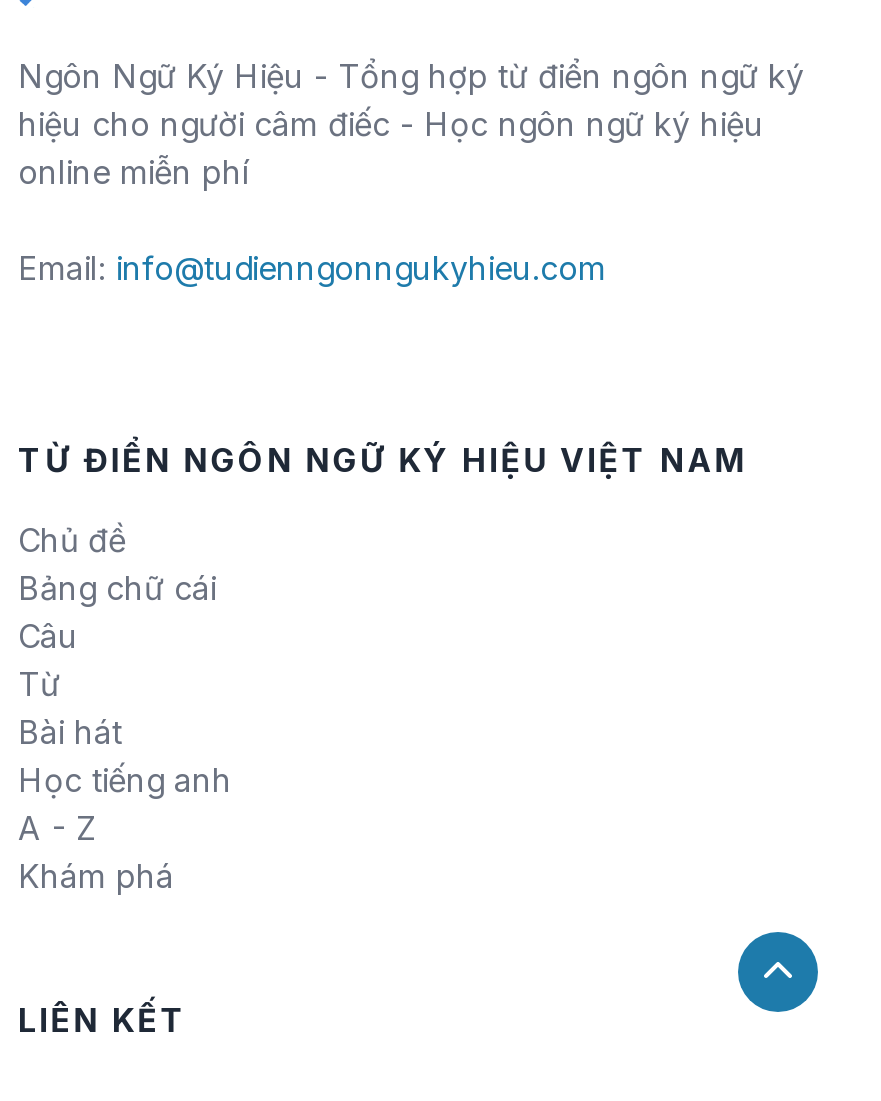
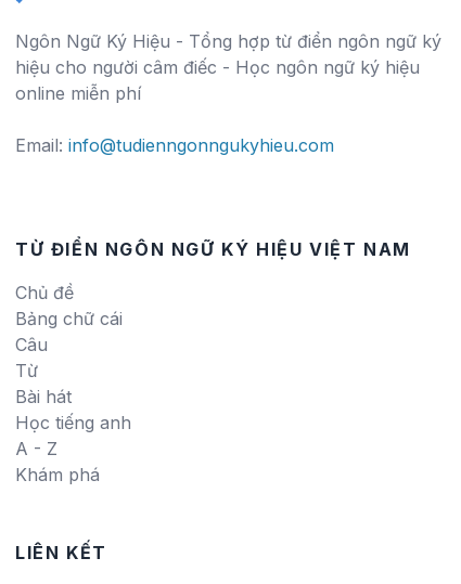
[736,930,820,1014] [image] -> none

